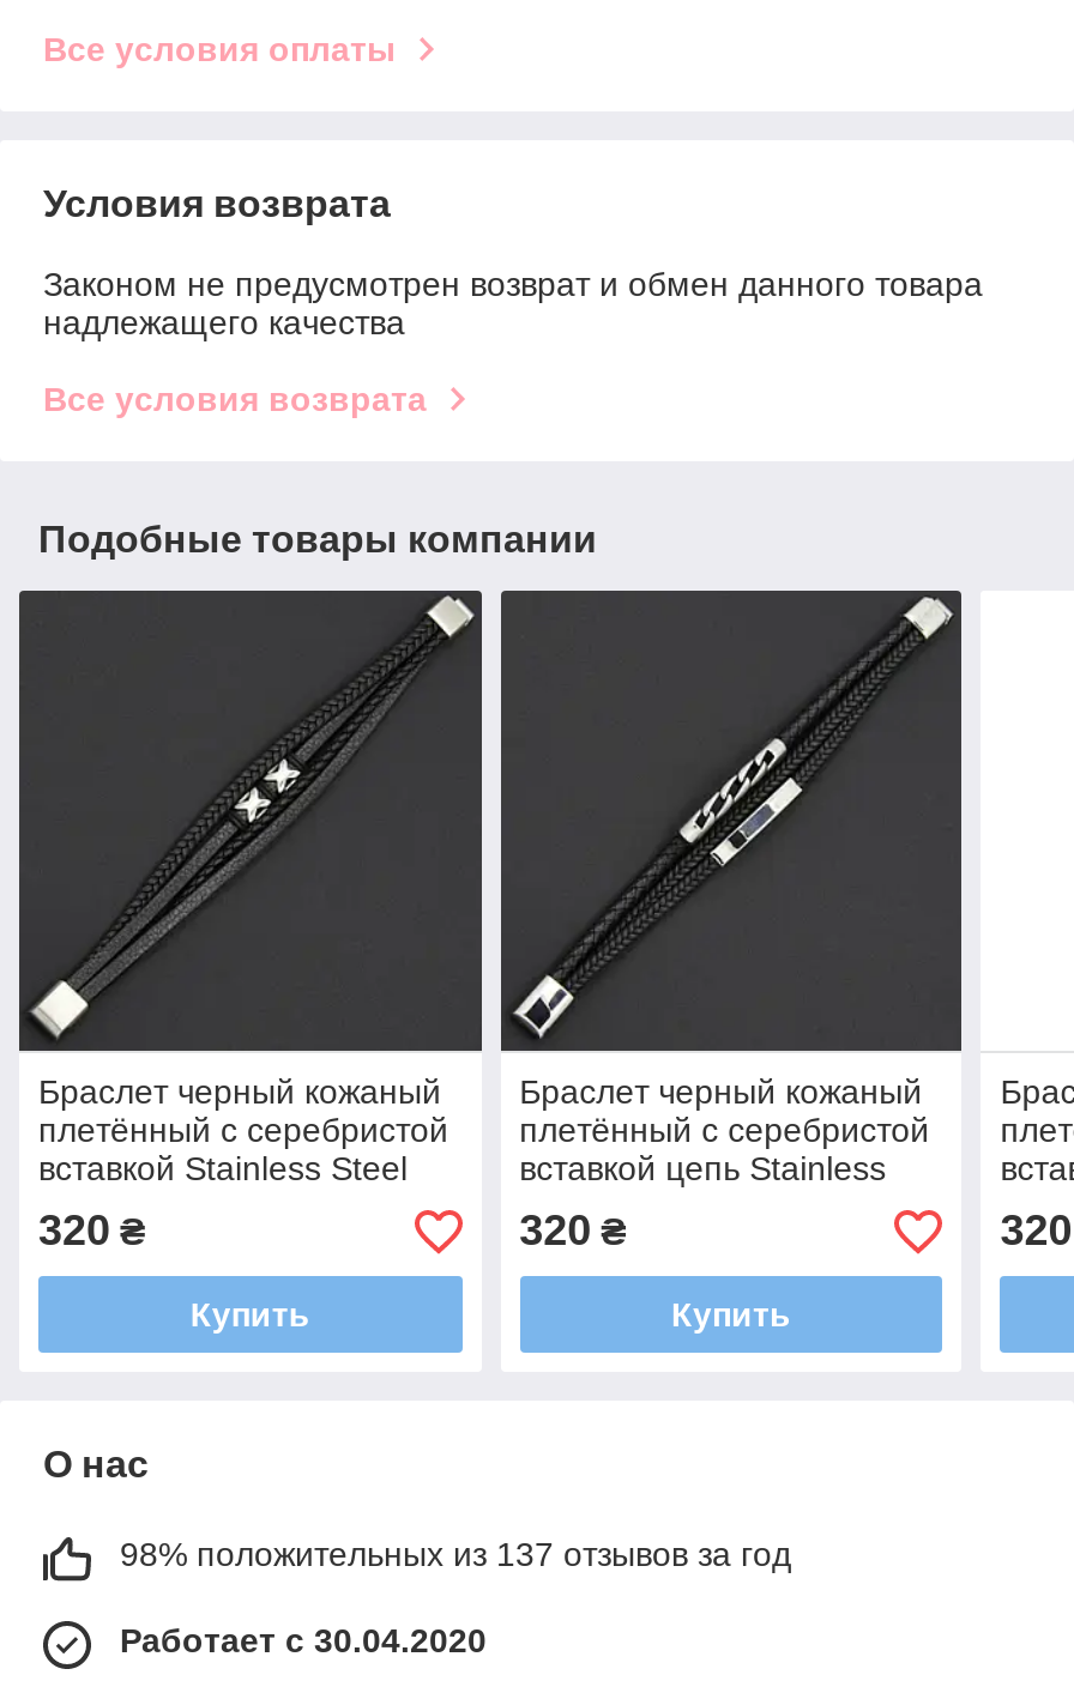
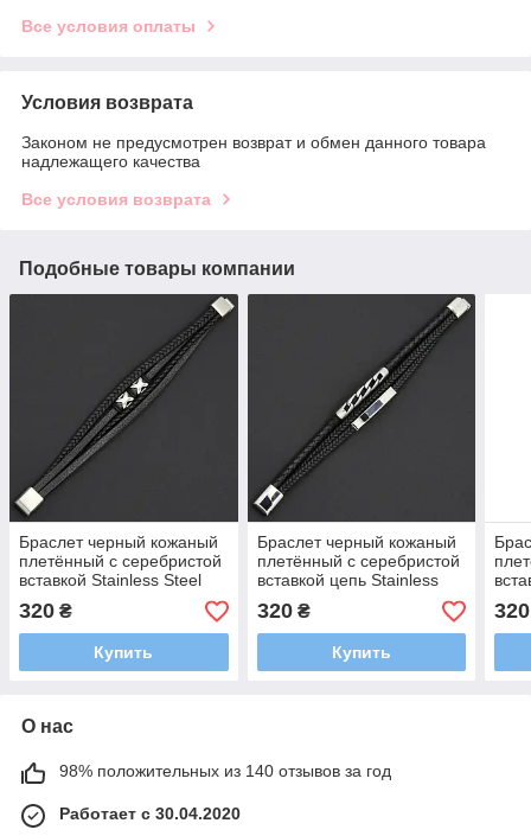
[120,1536,791,1574] 98% положительных из 137 отзывов за год -> [59,762,391,781] 98% положительных из 140 отзывов за год

